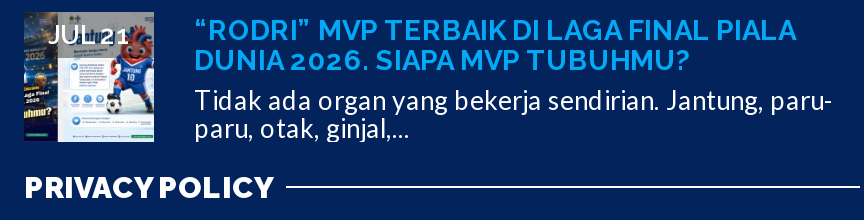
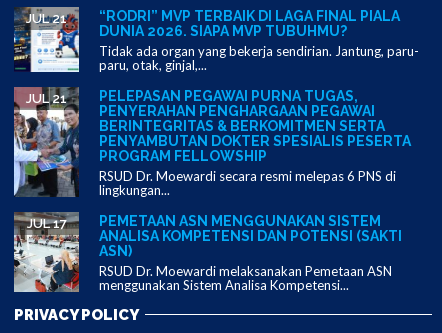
none -> [13,167,402,293] [image] | RSUD Dr. Moewardi secara resmi melepas 6 PNS di | lingkungan... | PEMETAAN ASN MENGGUNAKAN SISTEM | ANALISA KOMPETENSI DAN POTENSI (SAKTI | ASN)
none -> [13,113,392,292] [image] | JUL 17 | RSUD Dr. Moewardi melaksanakan Pemetaan ASN | menggunakan Sistem Analisa Kompetensi...
none -> [26,90,67,105] JUL 21
none -> [99,87,411,163] PELEPASAN PEGAWAI PURNA TUGAS, | PENYERAHAN PENGHARGAAN PEGAWAI | BERINTEGRITAS & BERKOMITMEN SERTA | PENYAMBUTAN DOKTER SPESIALIS PESERTA | PROGRAM FELLOWSHIP

